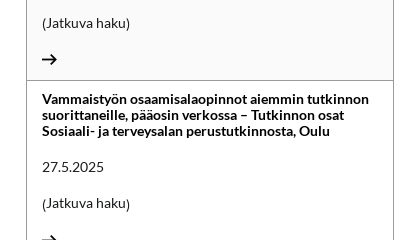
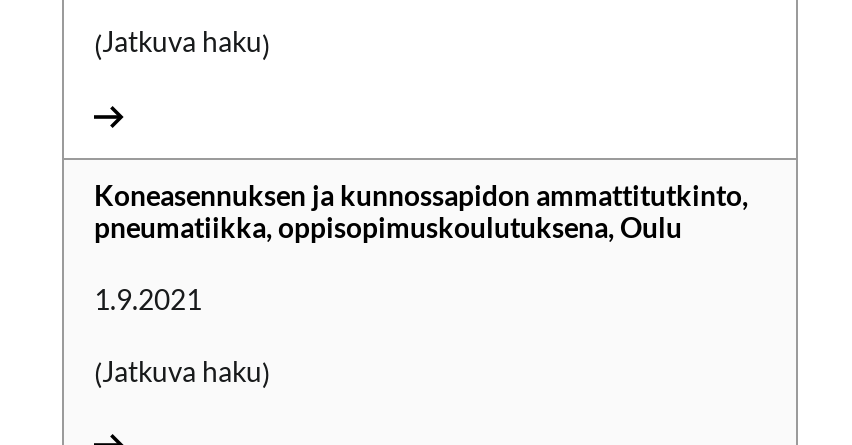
[42,90,369,139] Vammaistyön osaamisalaopinnot aiemmin tutkinnon | suorittaneille, pääosin verkossa – Tutkinnon osat | Sosiaali- ja terveysalan perustutkinnosta, Oulu -> [94,177,748,243] Koneasennuksen ja kunnossapidon ammattitutkinto, | pneumatiikka, oppisopimuskoulutuksena, Oulu
[42,158,104,175] 27.5.2025 -> [94,281,202,315] 1.9.2021

